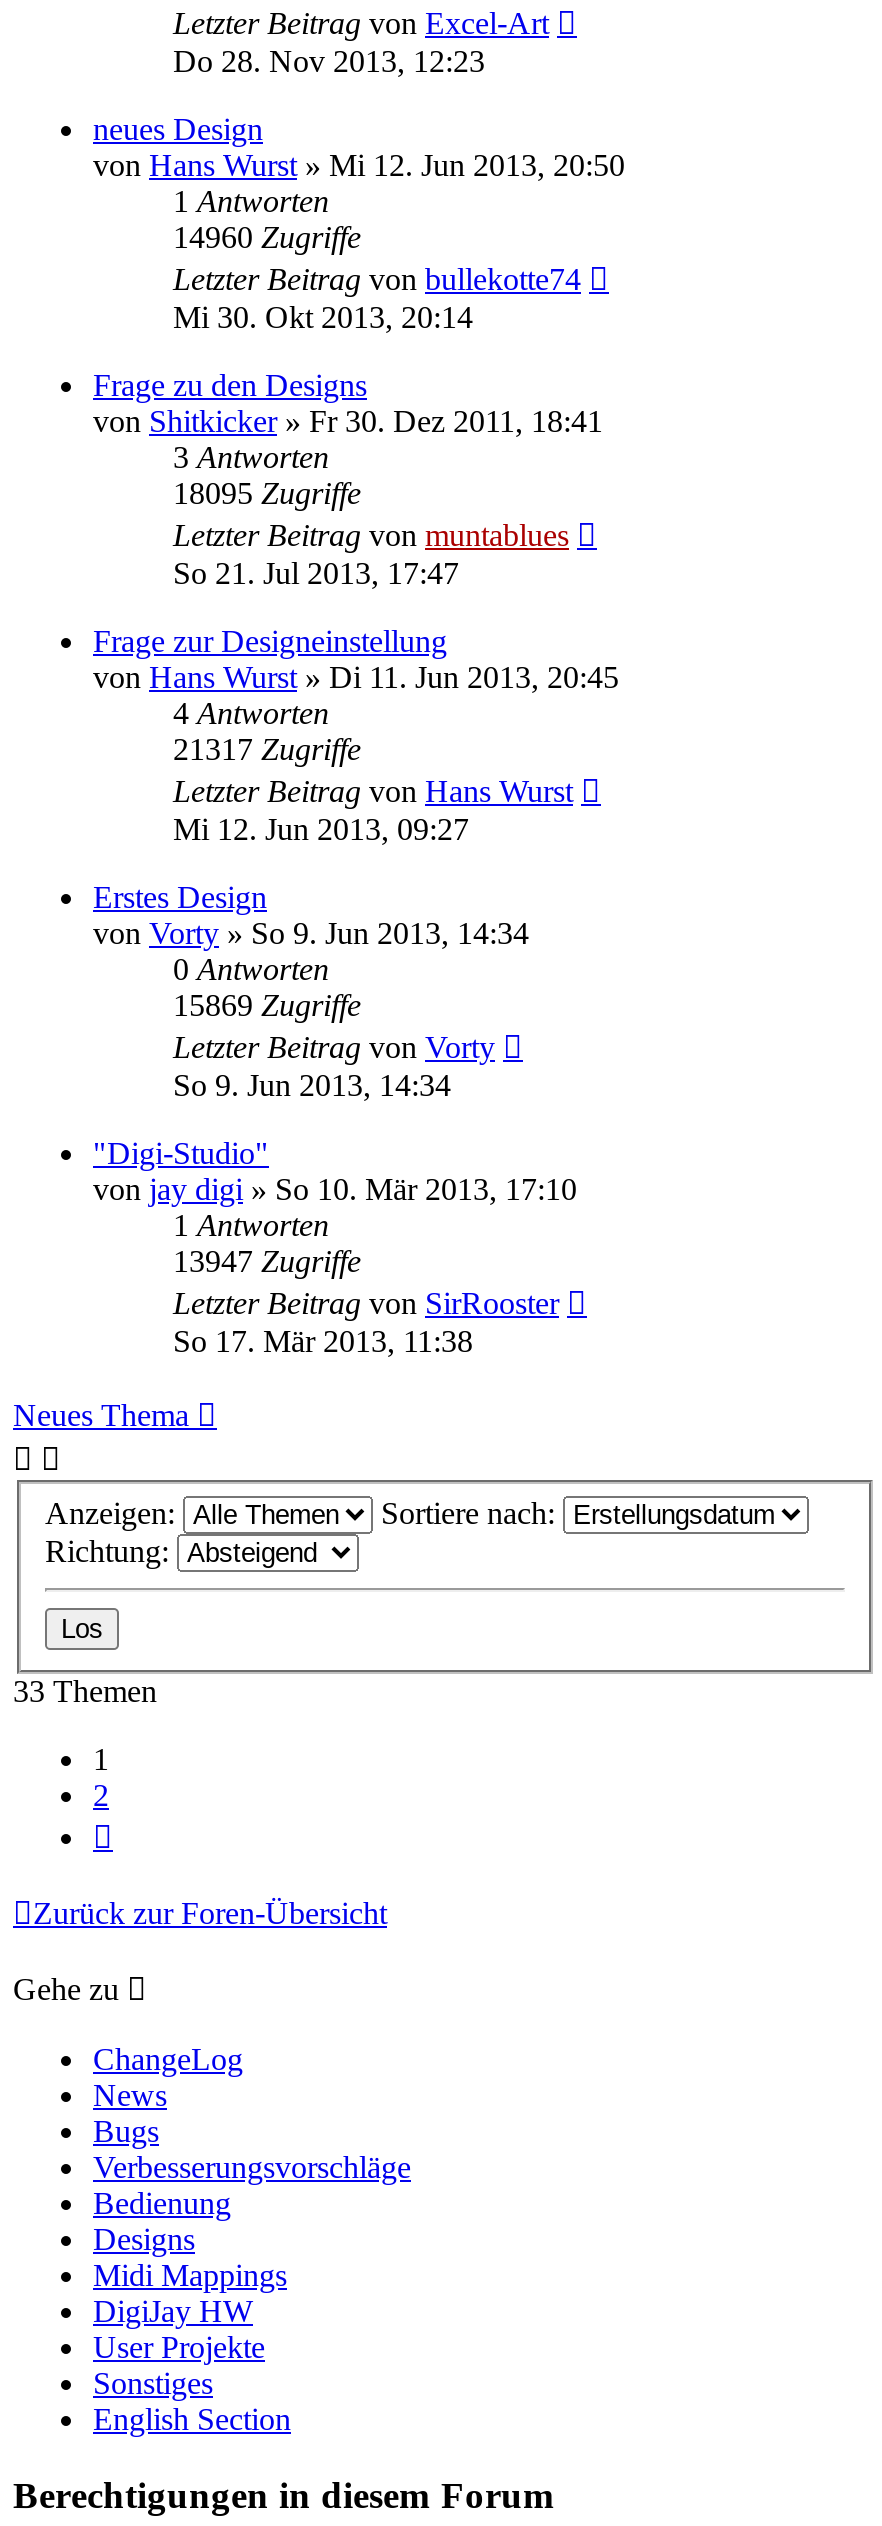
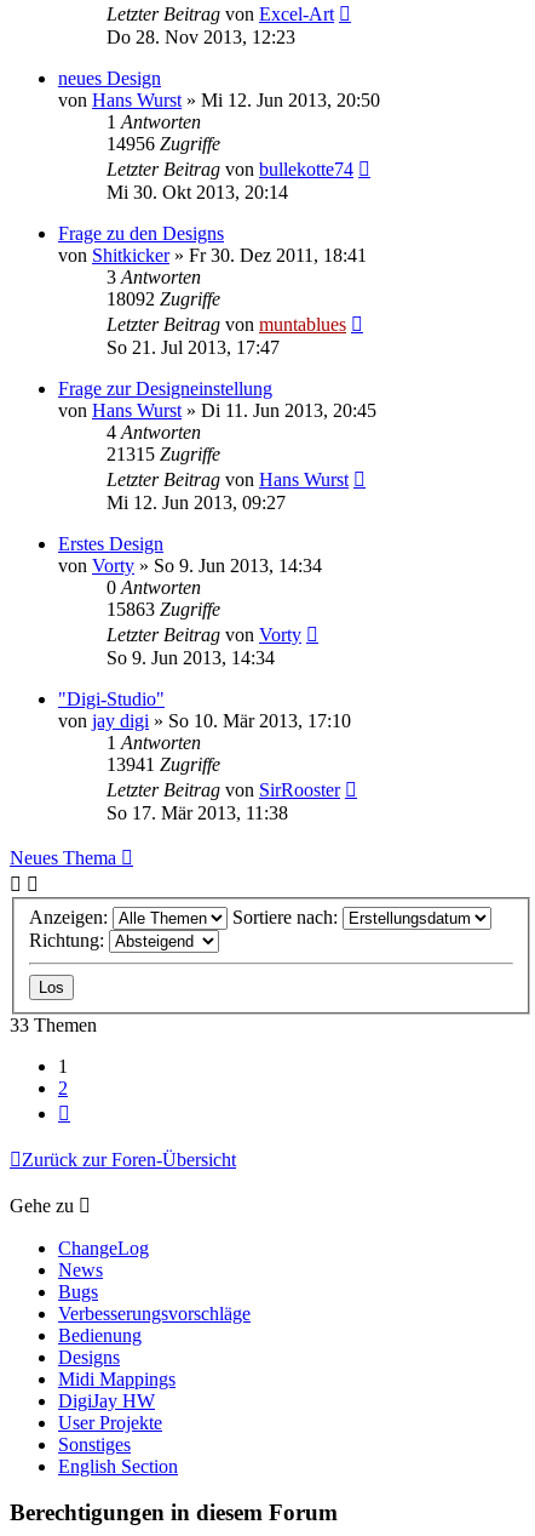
[173,220,361,254] 14960 Zugriffe -> [107,133,220,154] 14956 Zugriffe
[173,476,361,510] 18095 Zugriffe -> [107,289,220,309] 18092 Zugriffe
[173,732,361,766] 21317 Zugriffe -> [107,444,220,464] 21315 Zugriffe
[173,988,361,1022] 15869 Zugriffe -> [107,599,220,619] 15863 Zugriffe
[173,1244,361,1278] 13947 Zugriffe -> [107,754,220,775] 13941 Zugriffe

